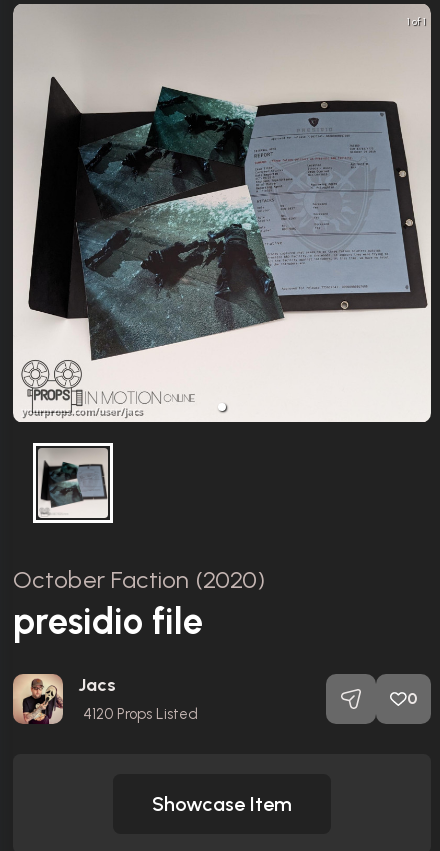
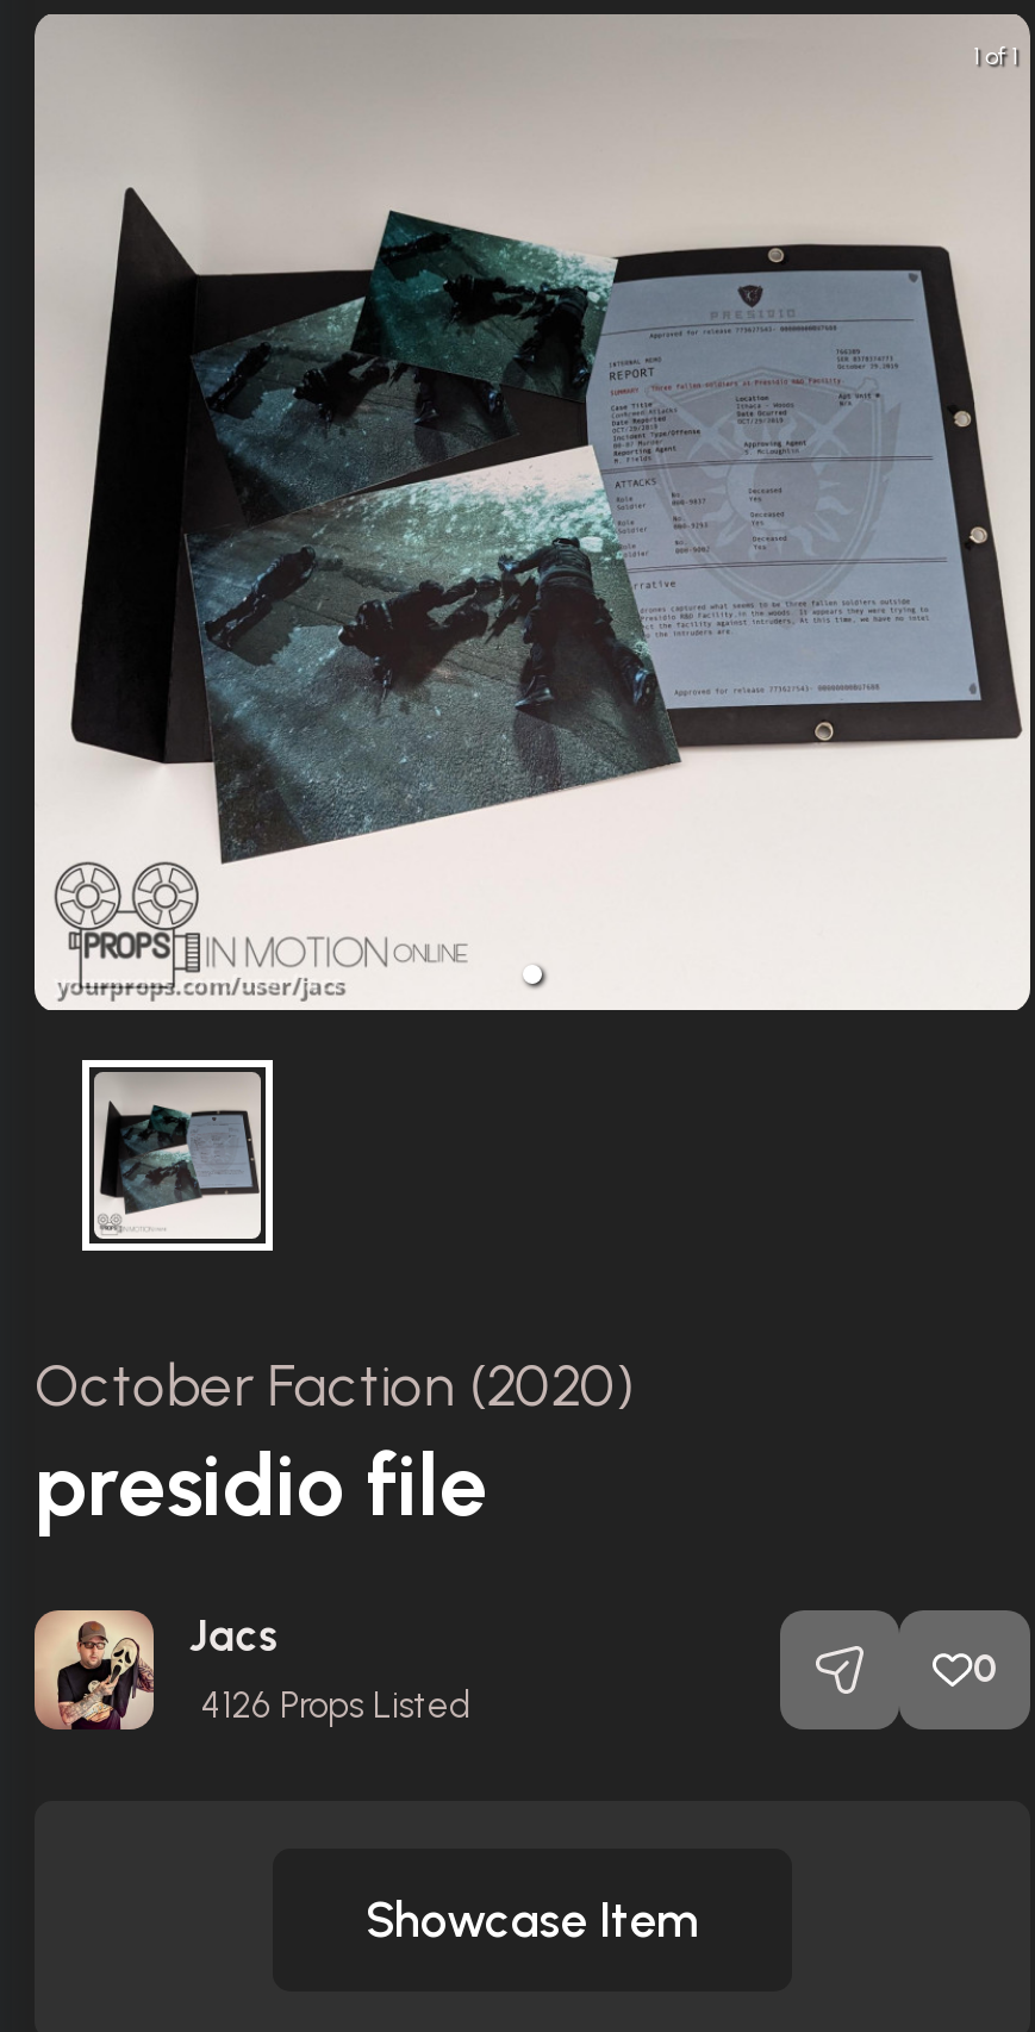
[83,705,198,723] 4120 Props Listed -> [201,1684,473,1727] 4126 Props Listed

